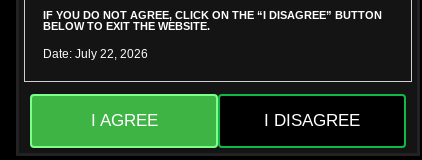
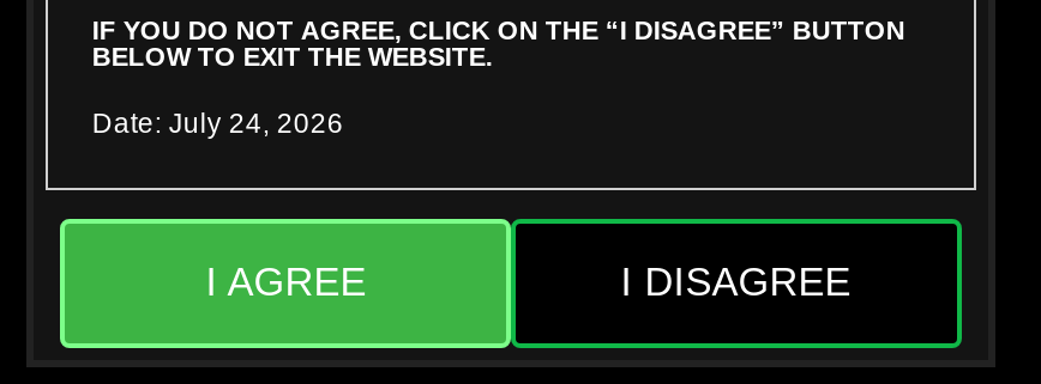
[43,47,148,60] Date: July 22, 2026 -> [92,107,344,139] Date: July 24, 2026

